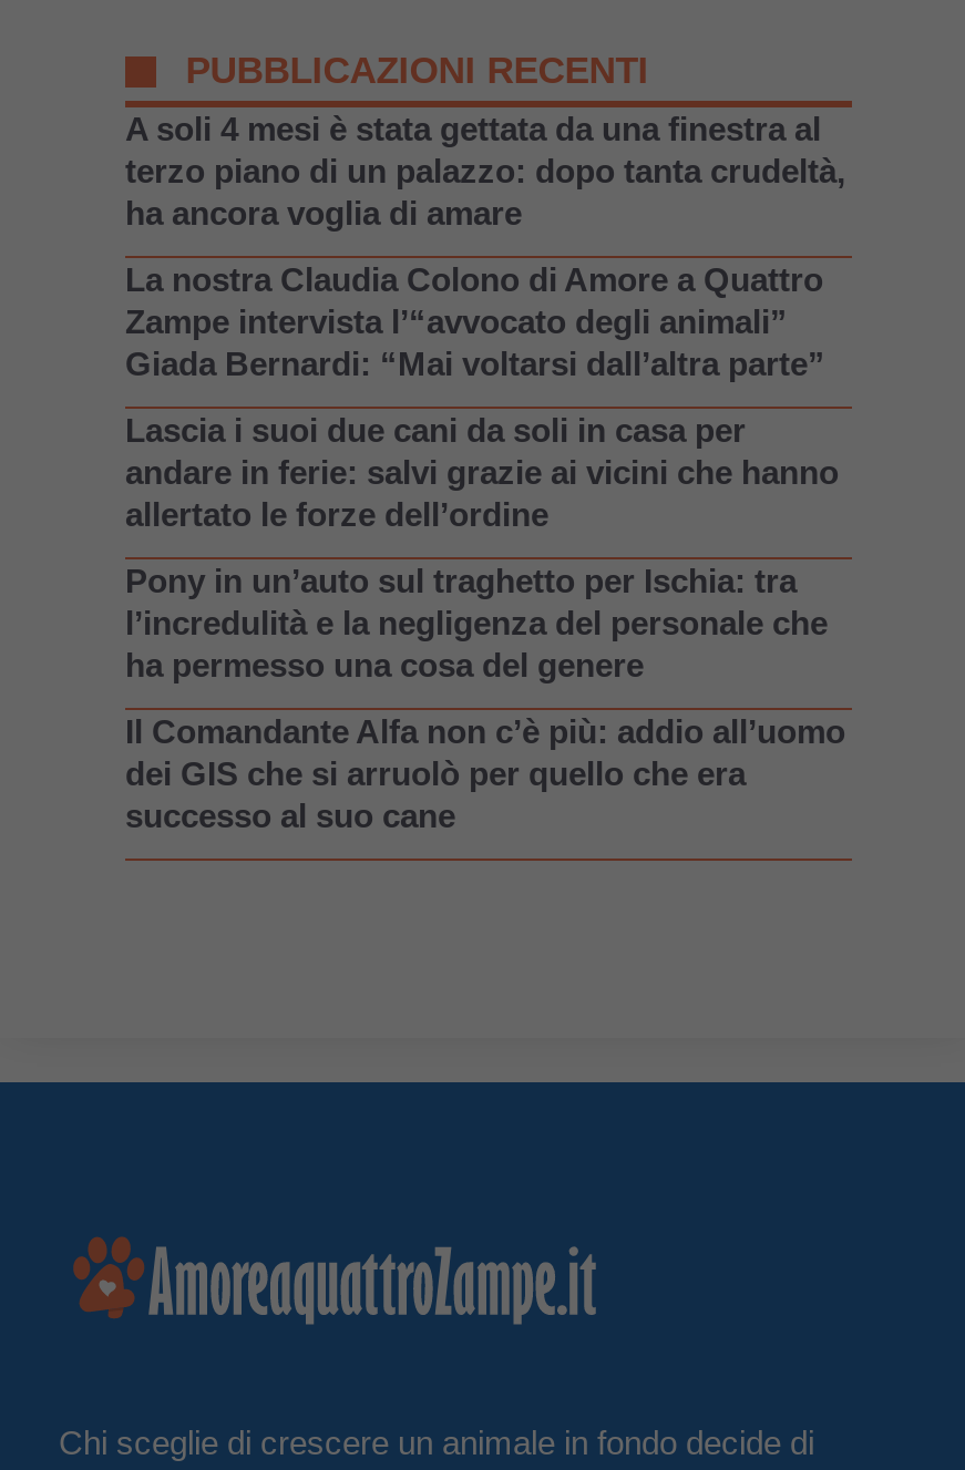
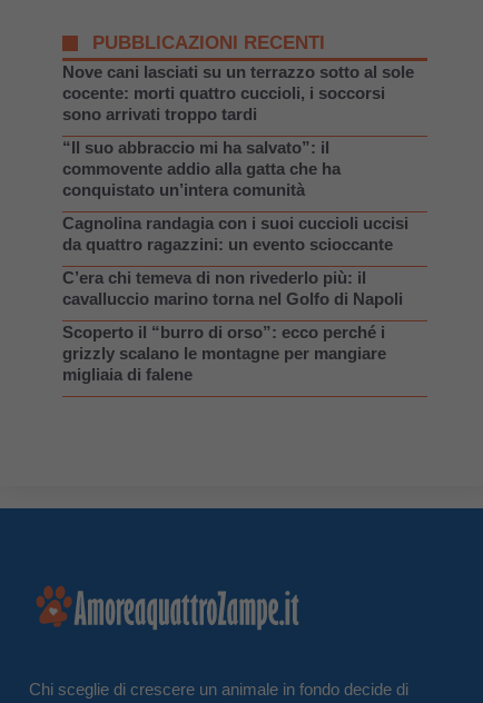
[125,109,845,231] A soli 4 mesi è stata gettata da una finestra al | terzo piano di un palazzo: dopo tanta crudeltà, | ha ancora voglia di amare -> [62,62,414,123] Nove cani lasciati su un terrazzo sotto al sole | cocente: morti quattro cuccioli, i soccorsi | sono arrivati troppo tardi
[125,260,825,382] La nostra Claudia Colono di Amore a Quattro | Zampe intervista l’“avvocato degli animali” | Giada Bernardi: “Mai voltarsi dall’altra parte” -> [62,138,341,199] “Il suo abbraccio mi ha salvato”: il | commovente addio alla gatta che ha | conquistato un’intera comunità
[125,411,839,532] Lascia i suoi due cani da soli in casa per | andare in ferie: salvi grazie ai vicini che hanno | allertato le forze dell’ordine -> [62,213,408,253] Cagnolina randagia con i suoi cuccioli uccisi | da quattro ragazzini: un evento scioccante
[125,561,828,683] Pony in un’auto sul traghetto per Ischia: tra | l’incredulità e la negligenza del personale che | ha permesso una cosa del genere -> [62,268,403,308] C’era chi temeva di non rivederlo più: il | cavalluccio marino torna nel Golfo di Napoli
[125,712,845,834] Il Comandante Alfa non c’è più: addio all’uomo | dei GIS che si arruolò per quello che era | successo al suo cane -> [62,322,386,384] Scoperto il “burro di orso”: ecco perché i | grizzly scalano le montagne per mangiare | migliaia di falene

